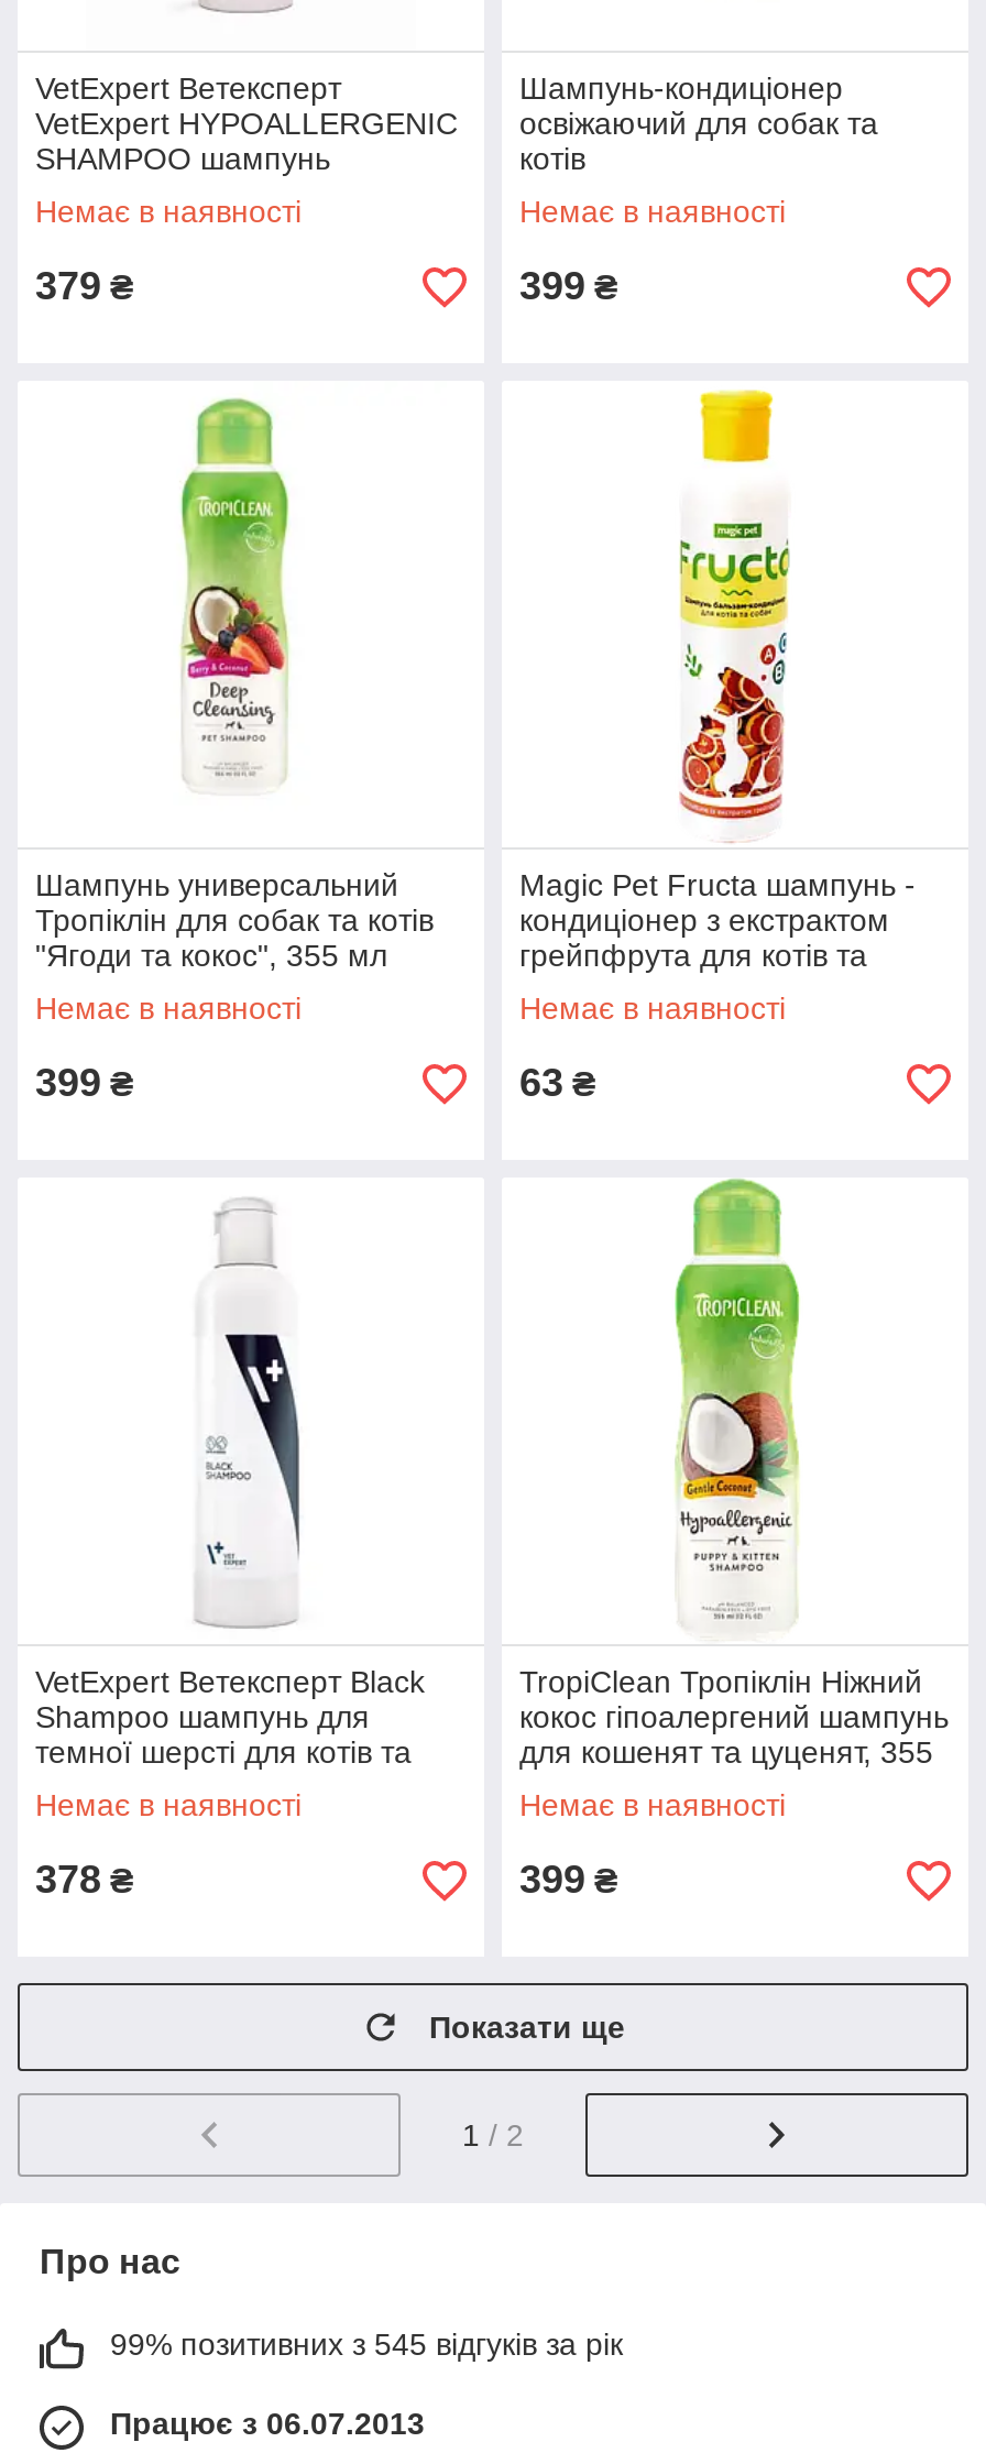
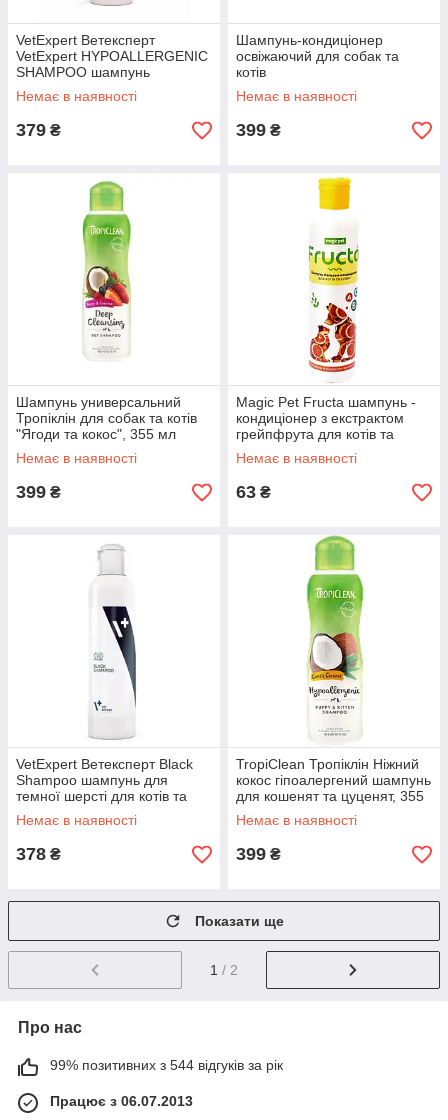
[110,2327,623,2362] 99% позитивних з 545 відгуків за рік -> [50,1057,283,1073] 99% позитивних з 544 відгуків за рік

